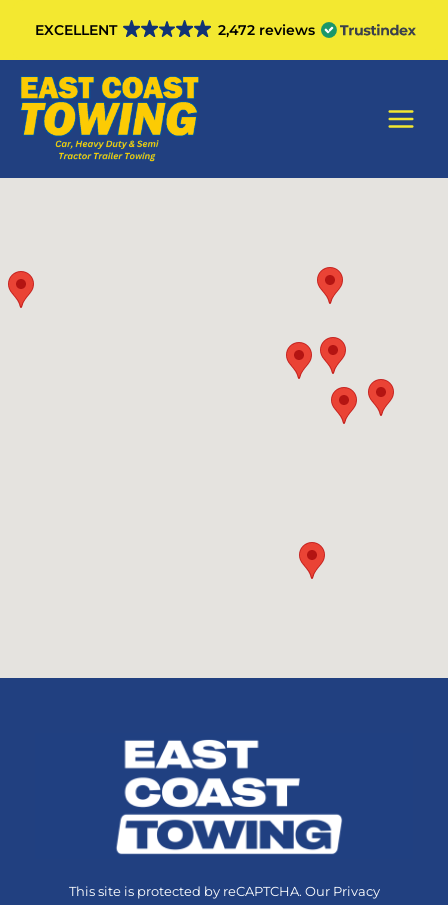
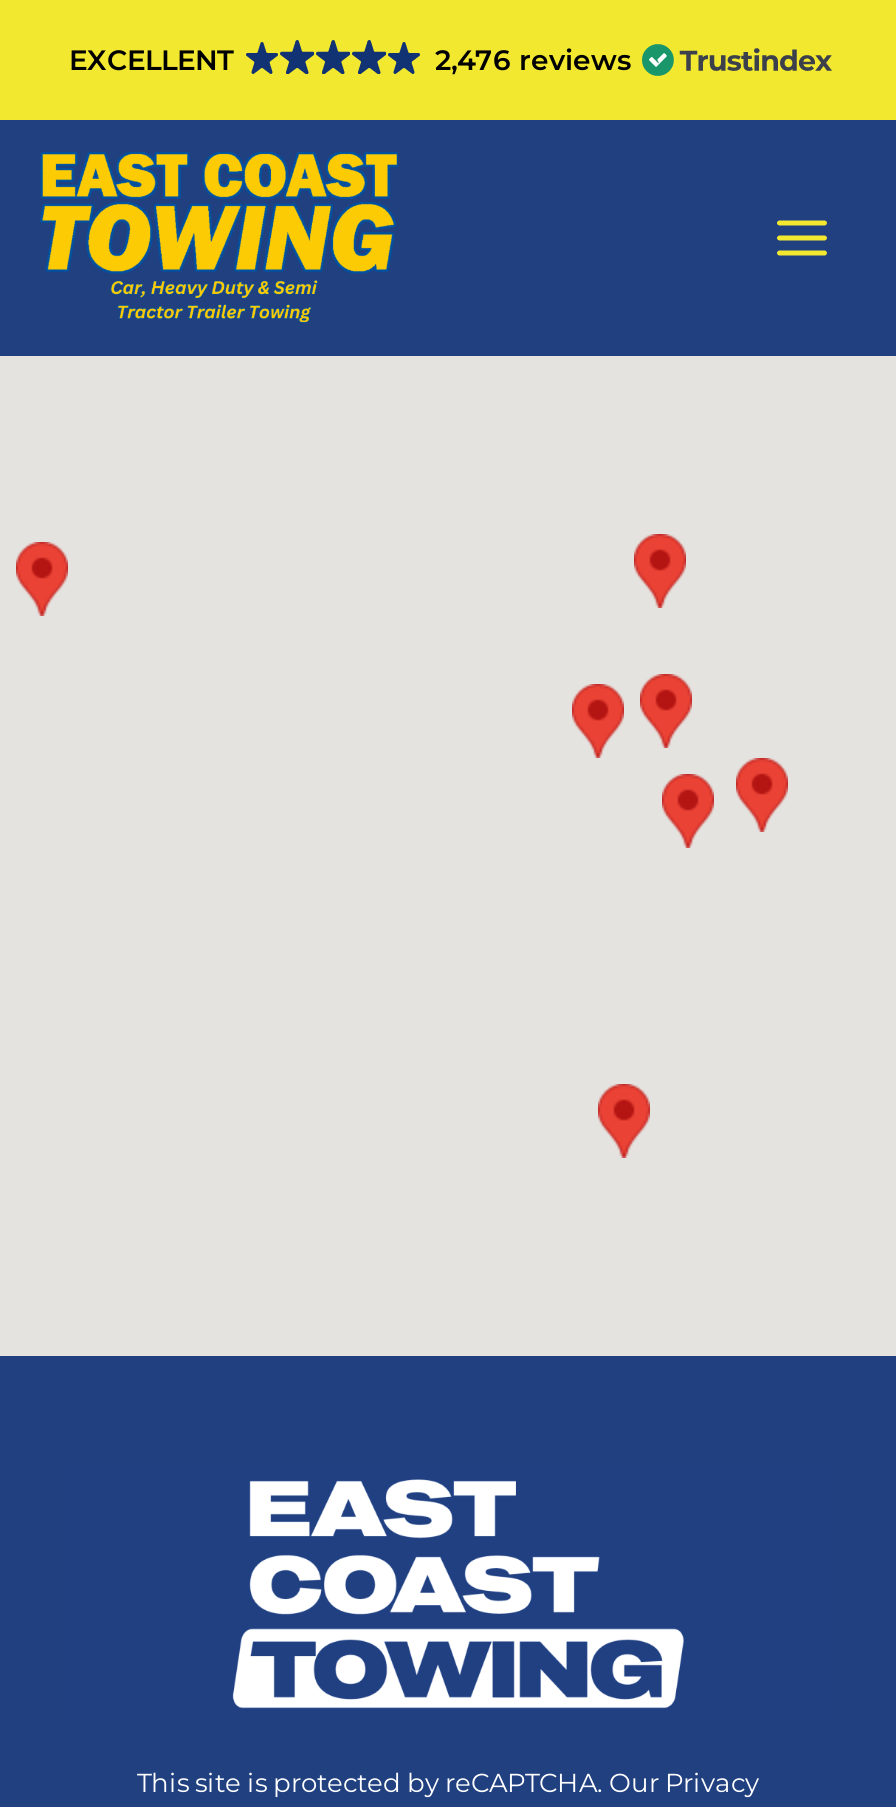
[218,21,315,39] 2,472 reviews -> [435,42,631,78] 2,476 reviews

